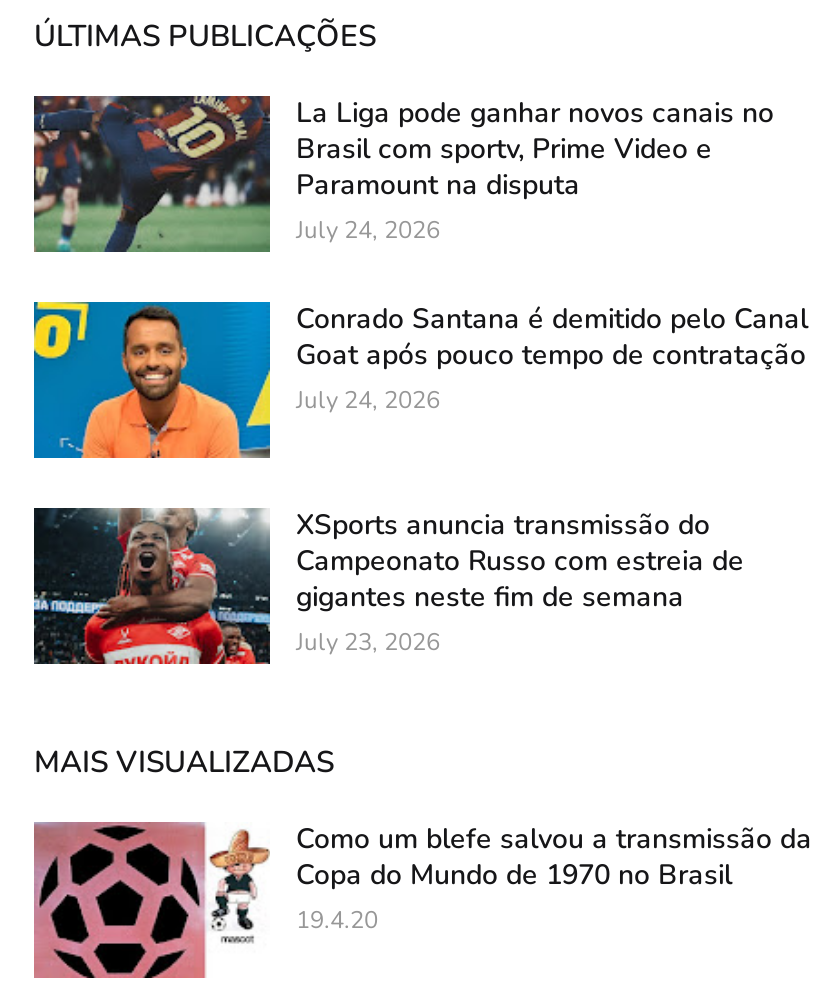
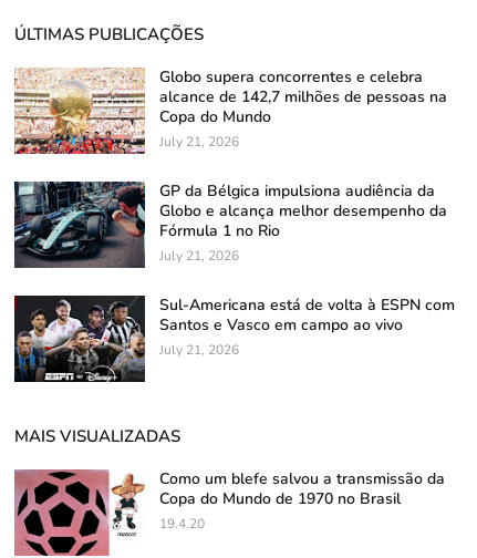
[32,93,774,254] [image] | La Liga pode ganhar novos canais no | Brasil com sportv, Prime Video e | Paramount na disputa | July 24, 2026 -> [14,66,447,155] [image] | Globo supera concorrentes e celebra | alcance de 142,7 milhões de pessoas na | Copa do Mundo | July 21, 2026
[32,299,808,460] [image] | Conrado Santana é demitido pelo Canal | Goat após pouco tempo de contratação | July 24, 2026 -> [13,180,447,269] [image] | GP da Bélgica impulsiona audiência da | Globo e alcança melhor desempenho da | Fórmula 1 no Rio | July 21, 2026
[34,505,744,666] [image] | XSports anuncia transmissão do | Campeonato Russo com estreia de | gigantes neste fim de semana | July 23, 2026 -> [14,294,455,383] [image] | Sul-Americana está de volta à ESPN com | Santos e Vasco em campo ao vivo | July 21, 2026

